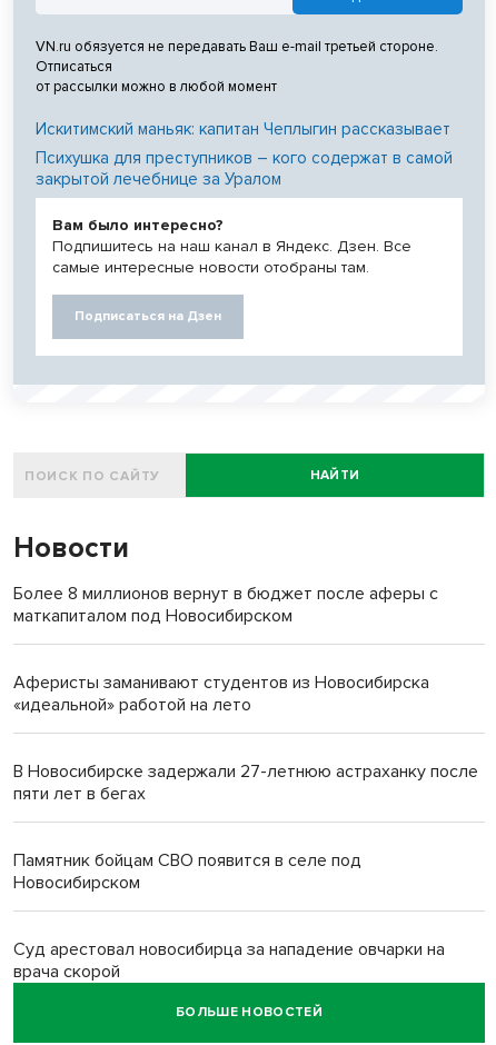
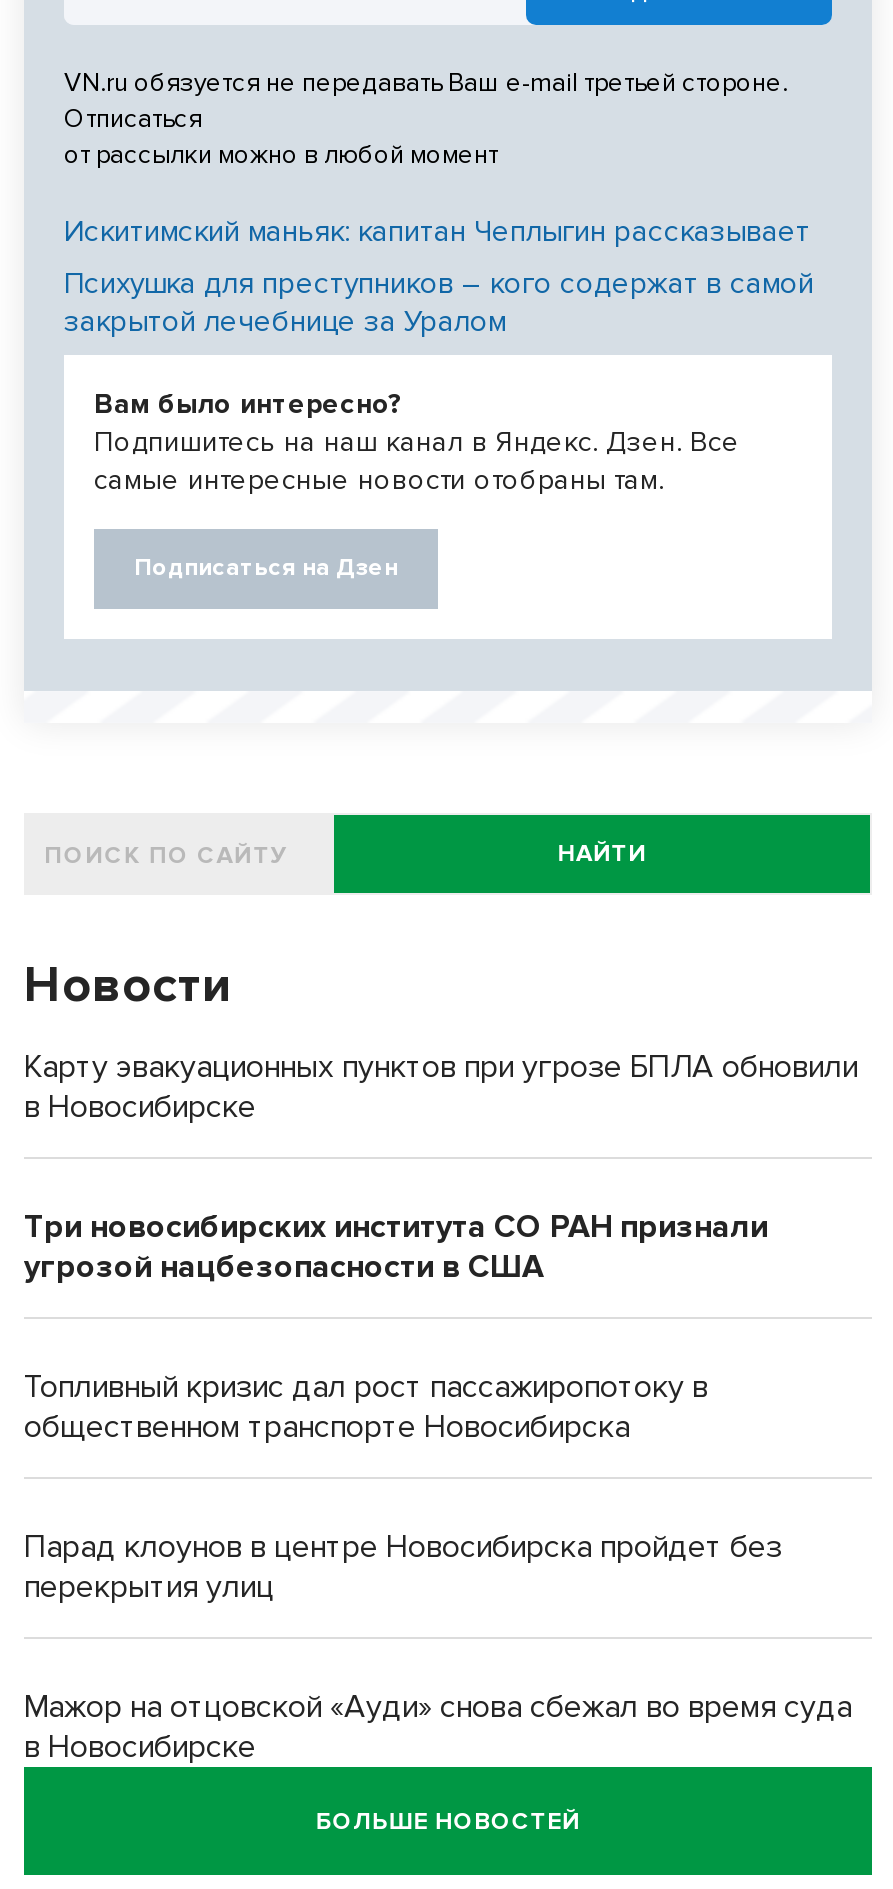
[13,582,438,627] Более 8 миллионов вернут в бюджет после аферы с | маткапиталом под Новосибирском -> [24,1047,858,1127] Карту эвакуационных пунктов при угрозе БПЛА обновили | в Новосибирске
[13,671,429,715] Аферисты заманивают студентов из Новосибирска | «идеальной» работой на лето -> [24,1207,768,1287] Три новосибирских института СО РАН признали | угрозой нацбезопасности в США
[13,760,478,804] В Новосибирске задержали 27-летнюю астраханку после | пяти лет в бегах -> [24,1367,708,1447] Топливный кризис дал рост пассажиропотоку в | общественном транспорте Новосибирска
[13,849,361,893] Памятник бойцам СВО появится в селе под | Новосибирском -> [24,1527,782,1607] Парад клоунов в центре Новосибирска пройдет без | перекрытия улиц
[13,938,445,982] Суд арестовал новосибирца за нападение овчарки на | врача скорой -> [24,1687,852,1767] Мажор на отцовской «Ауди» снова сбежал во время суда | в Новосибирске

